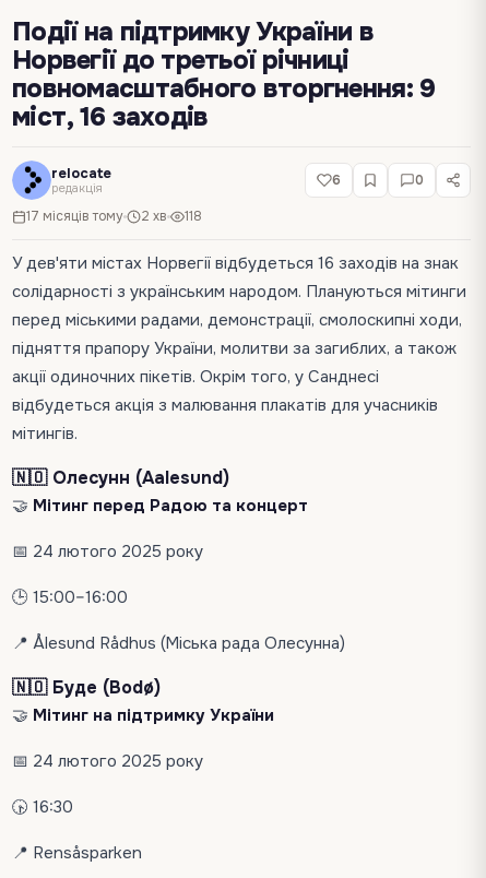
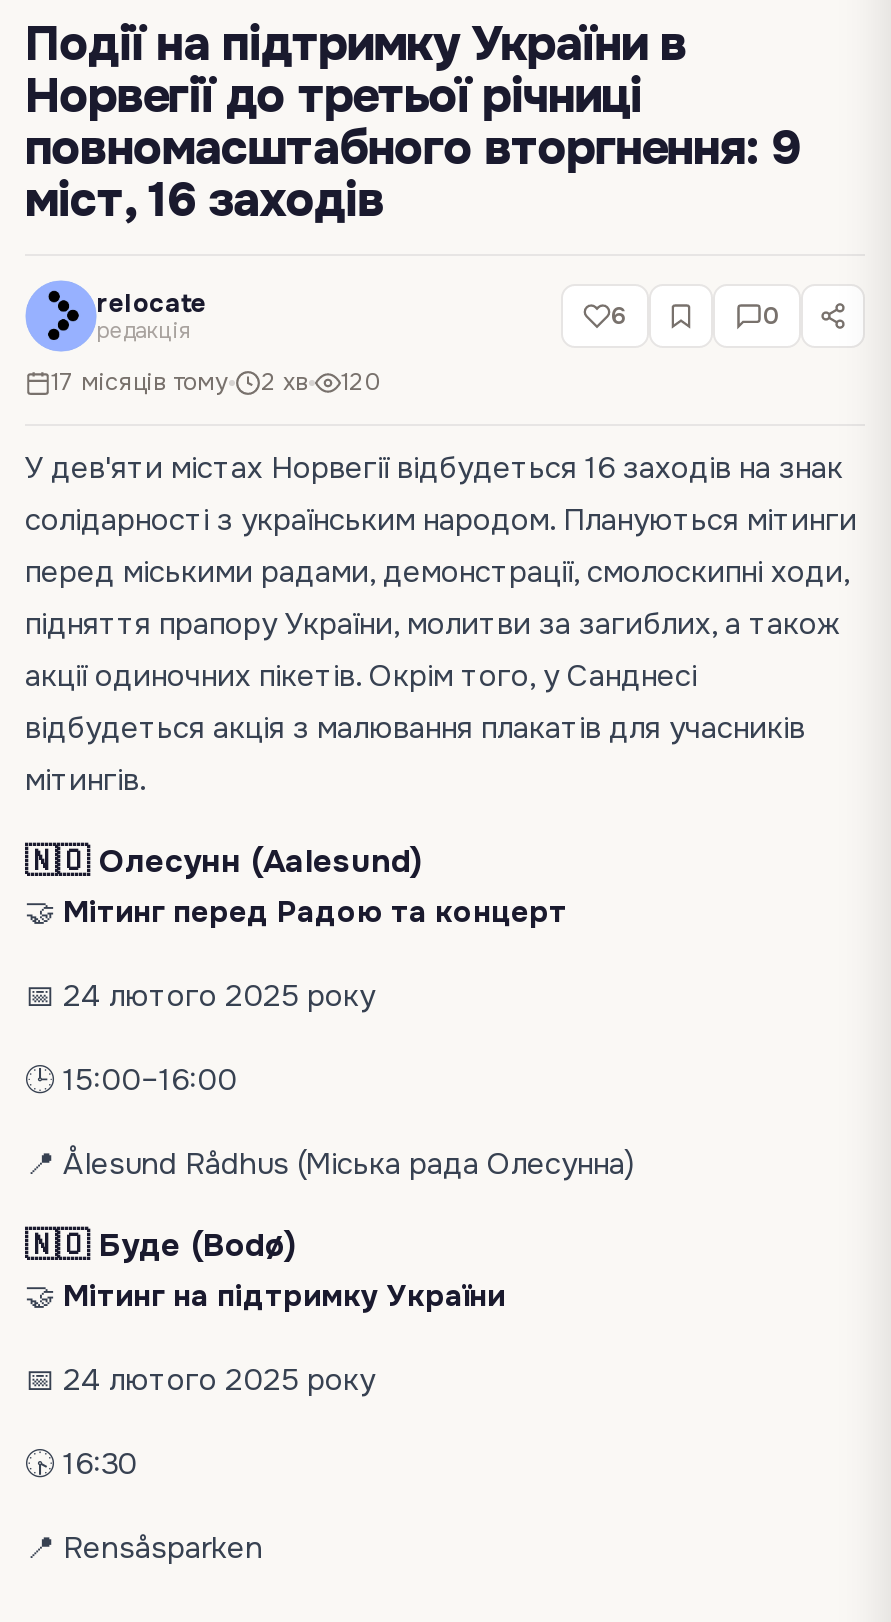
[185,207,202,225] 118 -> [341,366,383,398] 120

